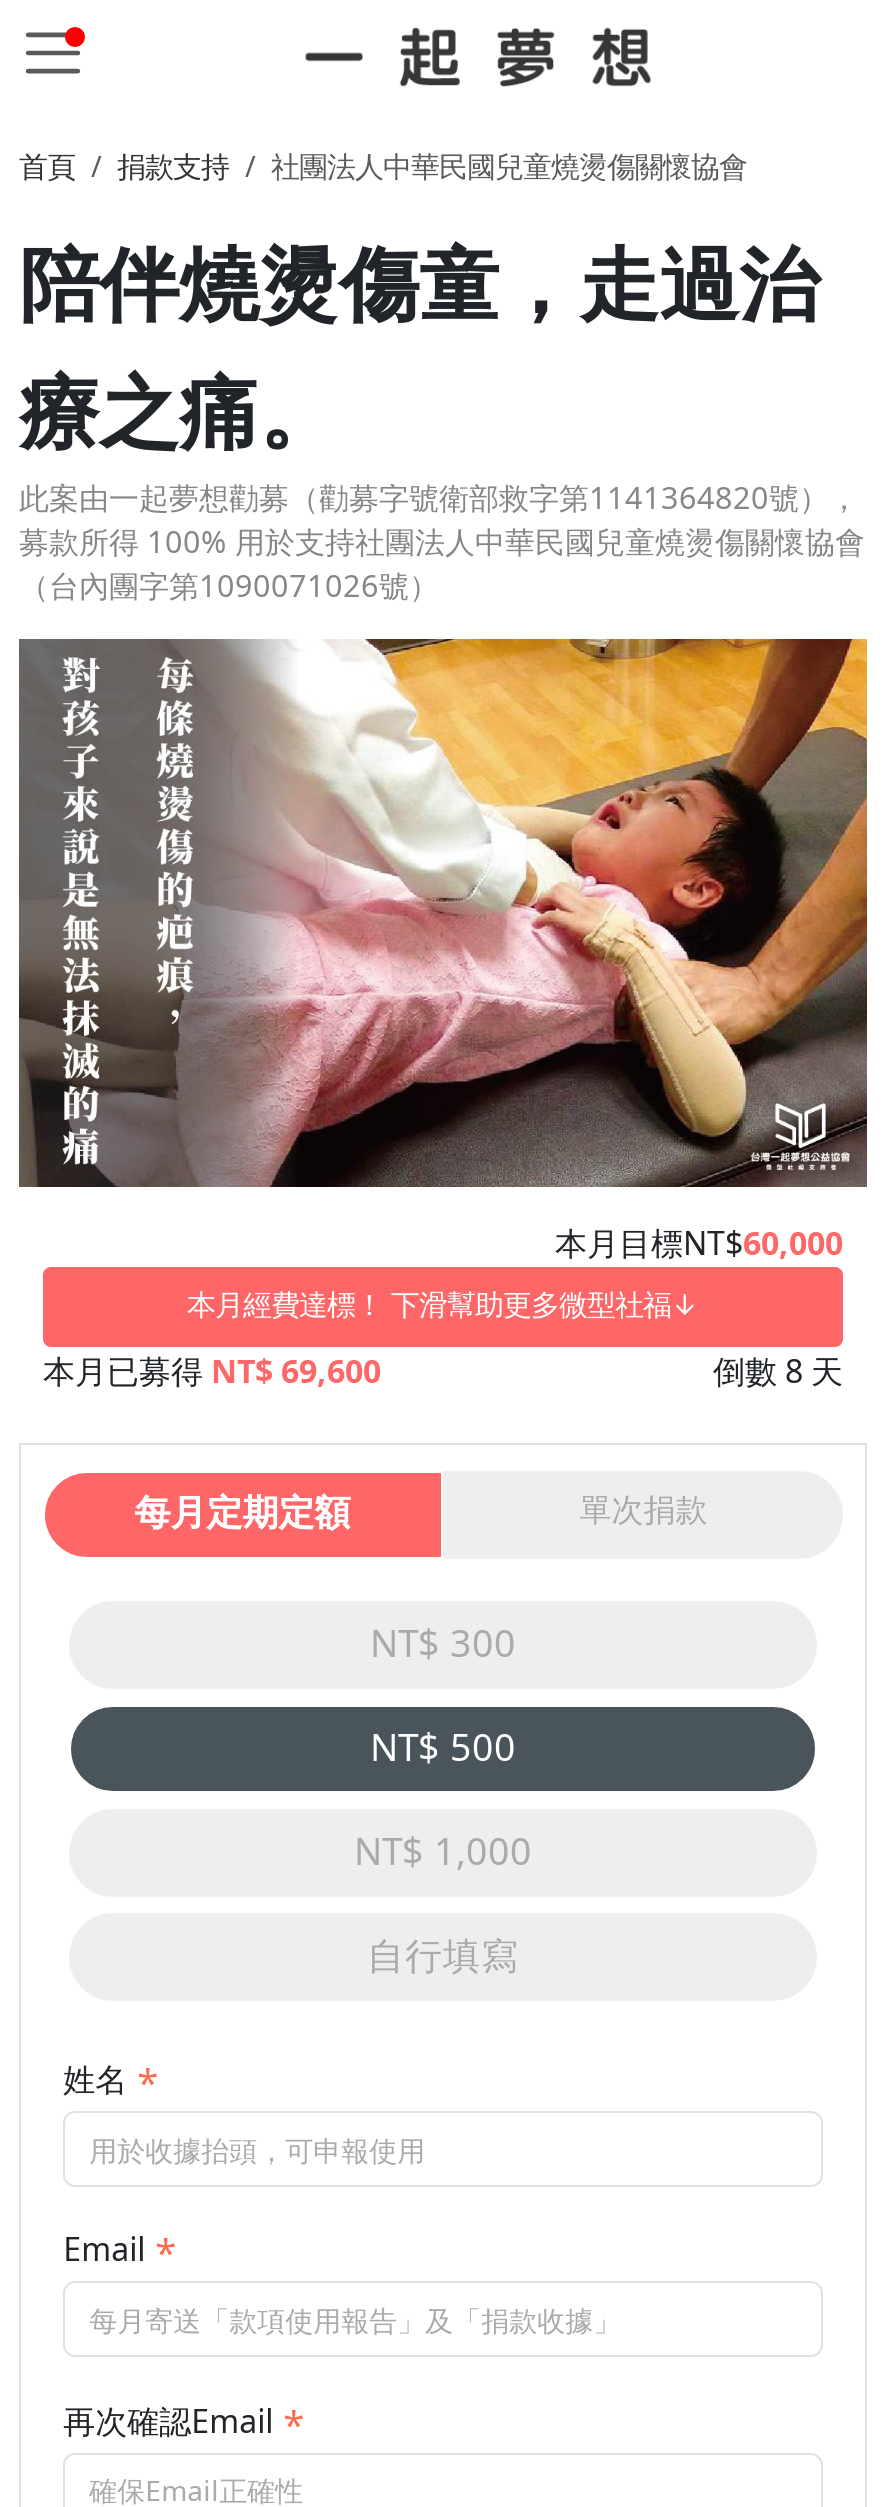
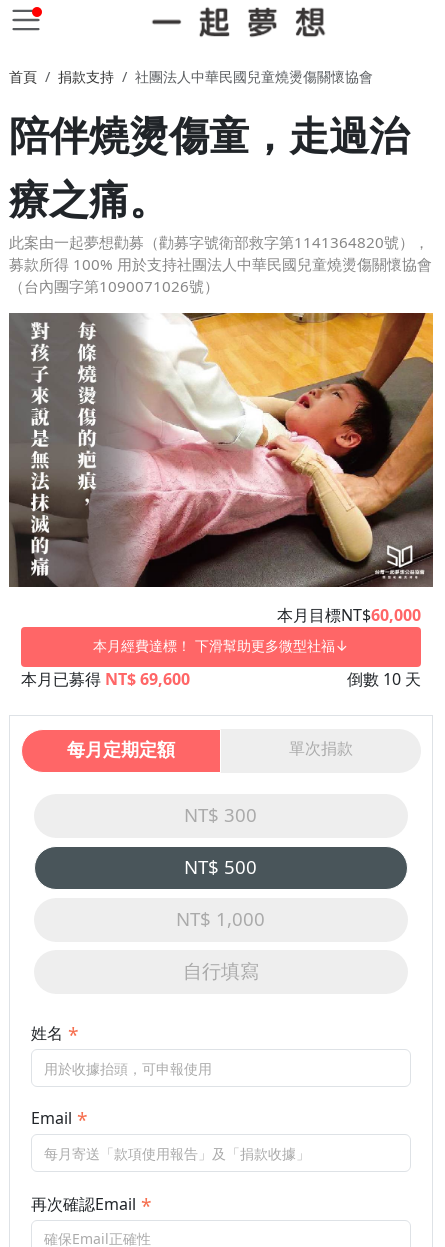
[713,1350,843,1394] 倒數 8 天 -> [347,668,421,690] 倒數 10 天

